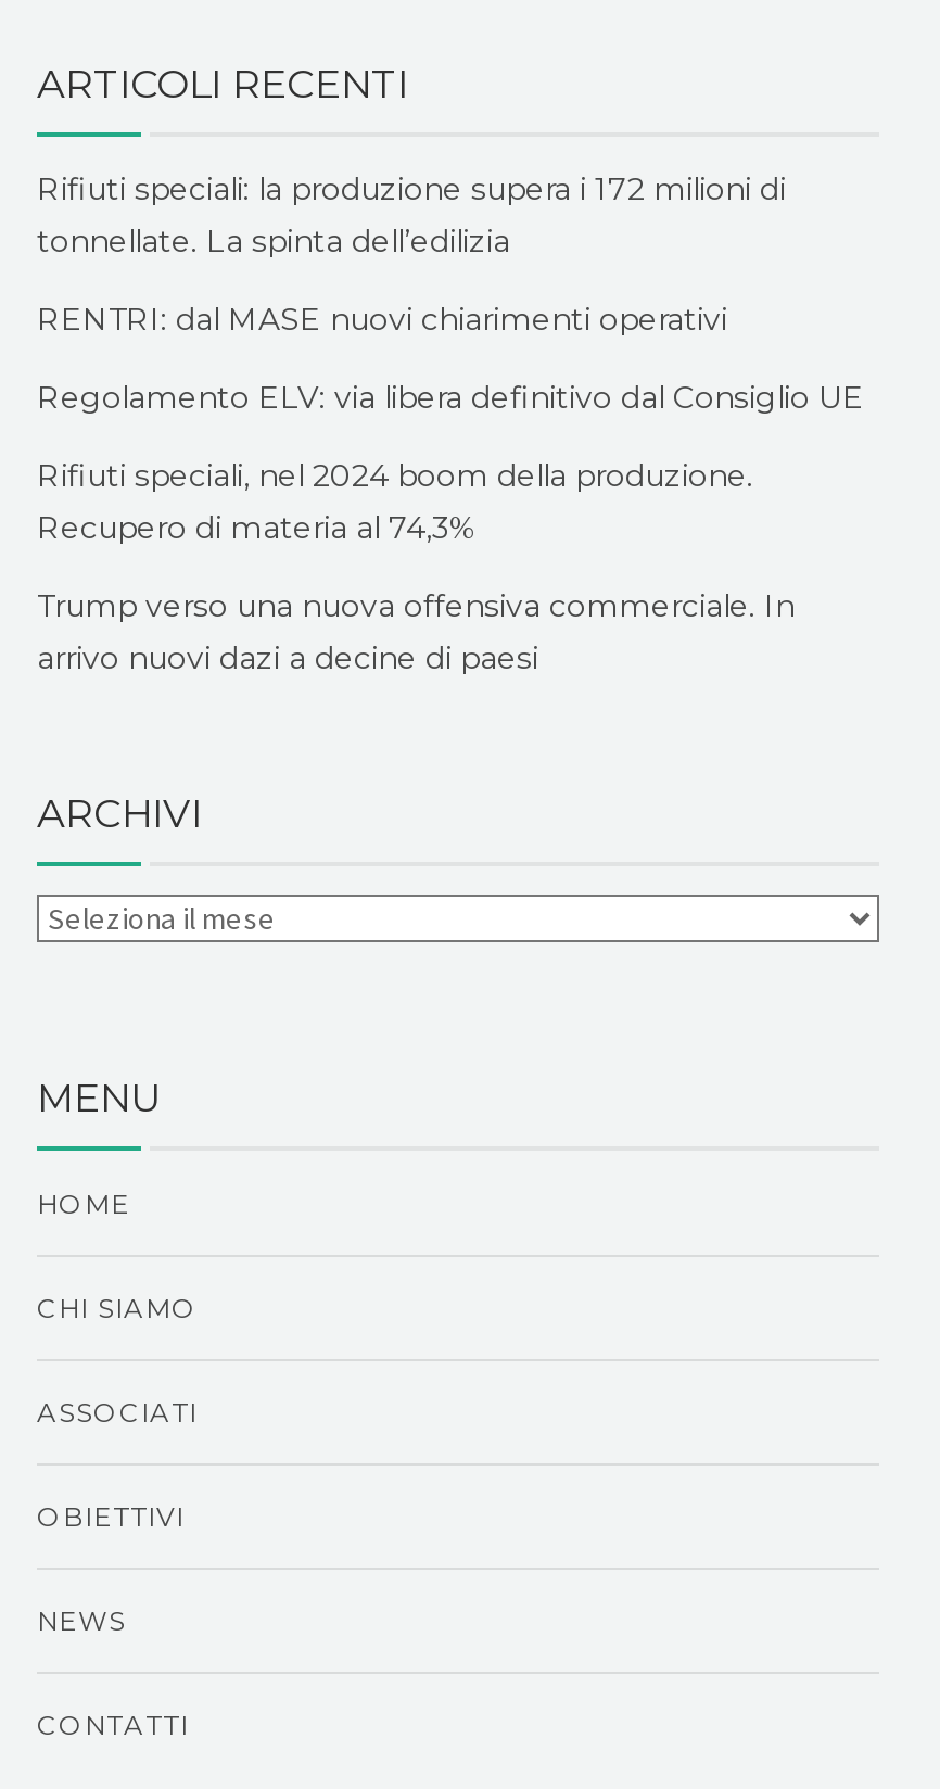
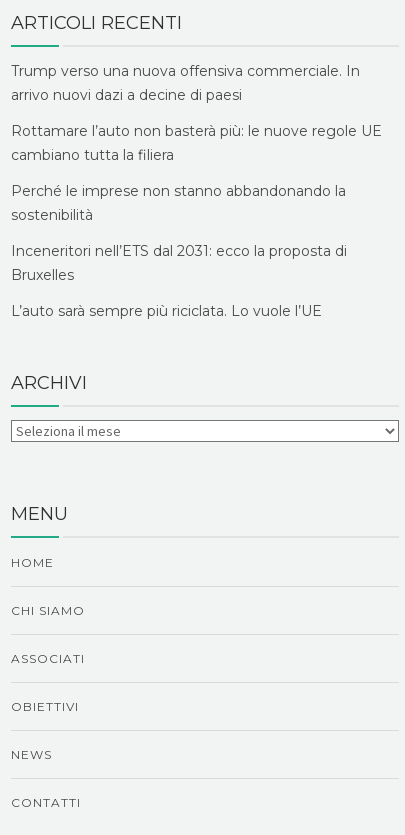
[37,169,864,547] Rifiuti speciali: la produzione supera i 172 milioni di | tonnellate. La spinta dell’edilizia | RENTRI: dal MASE nuovi chiarimenti operativi | Regolamento ELV: via libera definitivo dal Consiglio UE | Rifiuti speciali, nel 2024 boom della produzione. | Recupero di materia al 74,3% -> none
moved [37,586,795,677] -> [11,62,360,104]: Trump verso una nuova offensiva commerciale. In | arrivo nuovi dazi a decine di paesi
none -> [11,122,382,320] Rottamare l’auto non basterà più: le nuove regole UE | cambiano tutta la filiera | Perché le imprese non stanno abbandonando la | sostenibilità | Inceneritori nell’ETS dal 2031: ecco la proposta di | Bruxelles | L’auto sarà sempre più riciclata. Lo vuole l’UE

